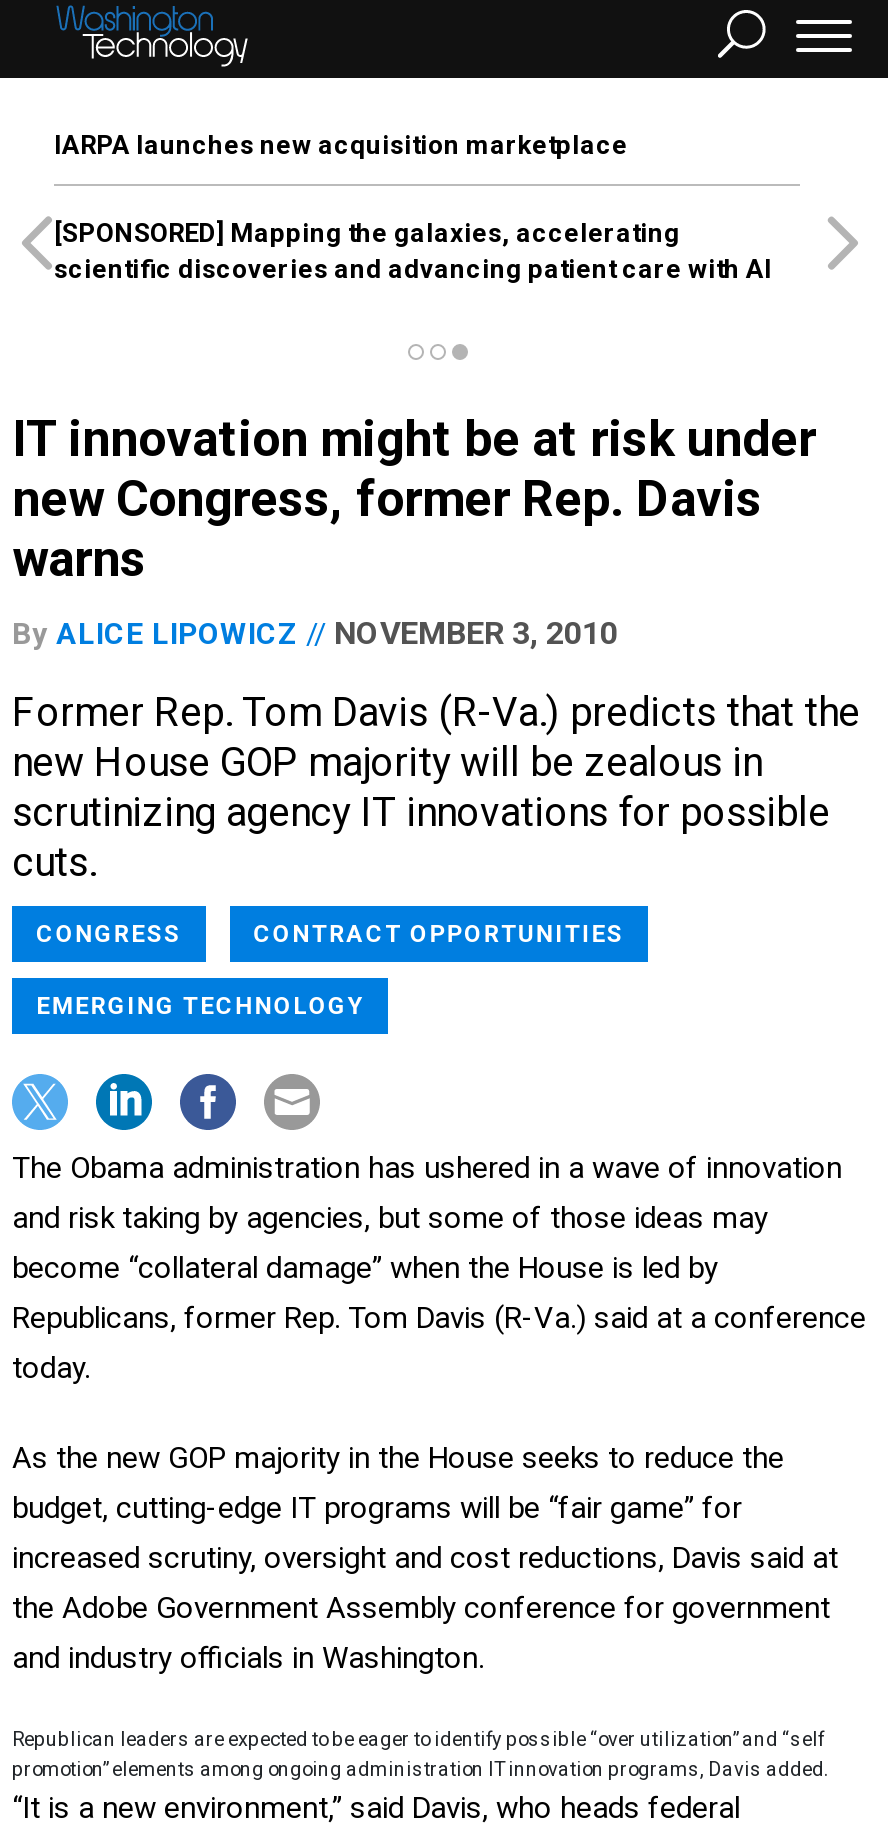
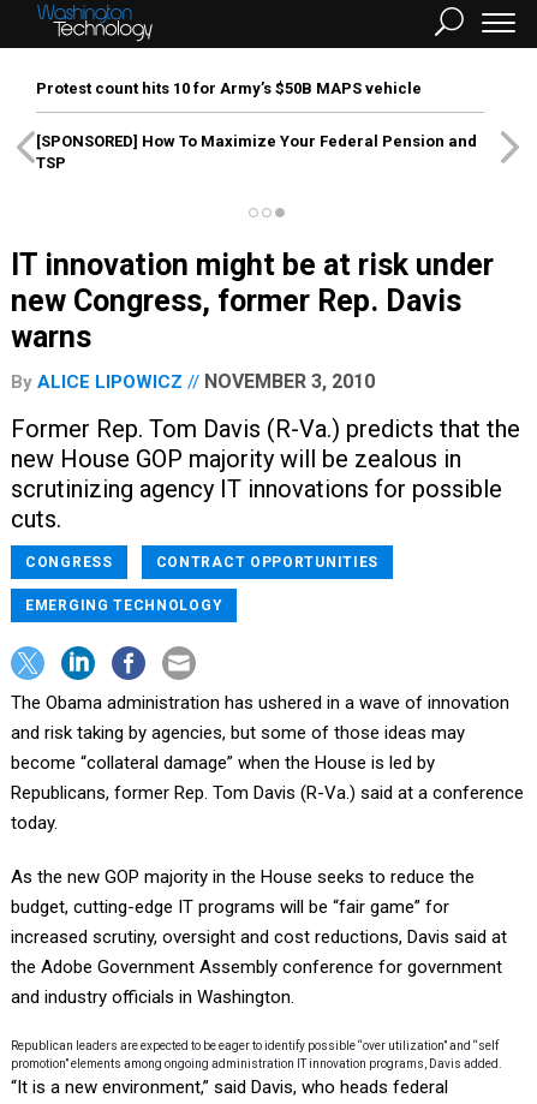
[54,130,628,160] IARPA launches new acquisition marketplace -> [36,79,422,97] Protest count hits 10 for Army’s $50B MAPS vehicle
[54,218,772,284] [SPONSORED] Mapping the galaxies, accelerating | scientific discoveries and advancing patient care with AI -> [36,132,477,172] [SPONSORED] How To Maximize Your Federal Pension and | TSP

